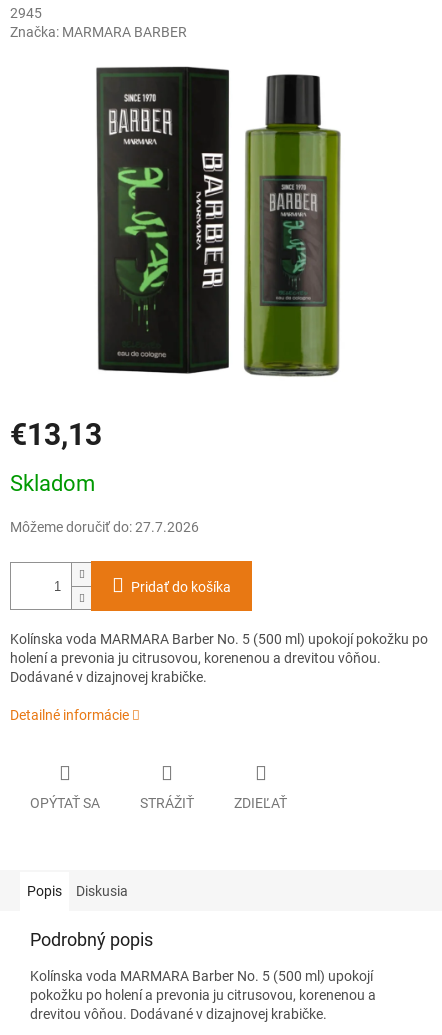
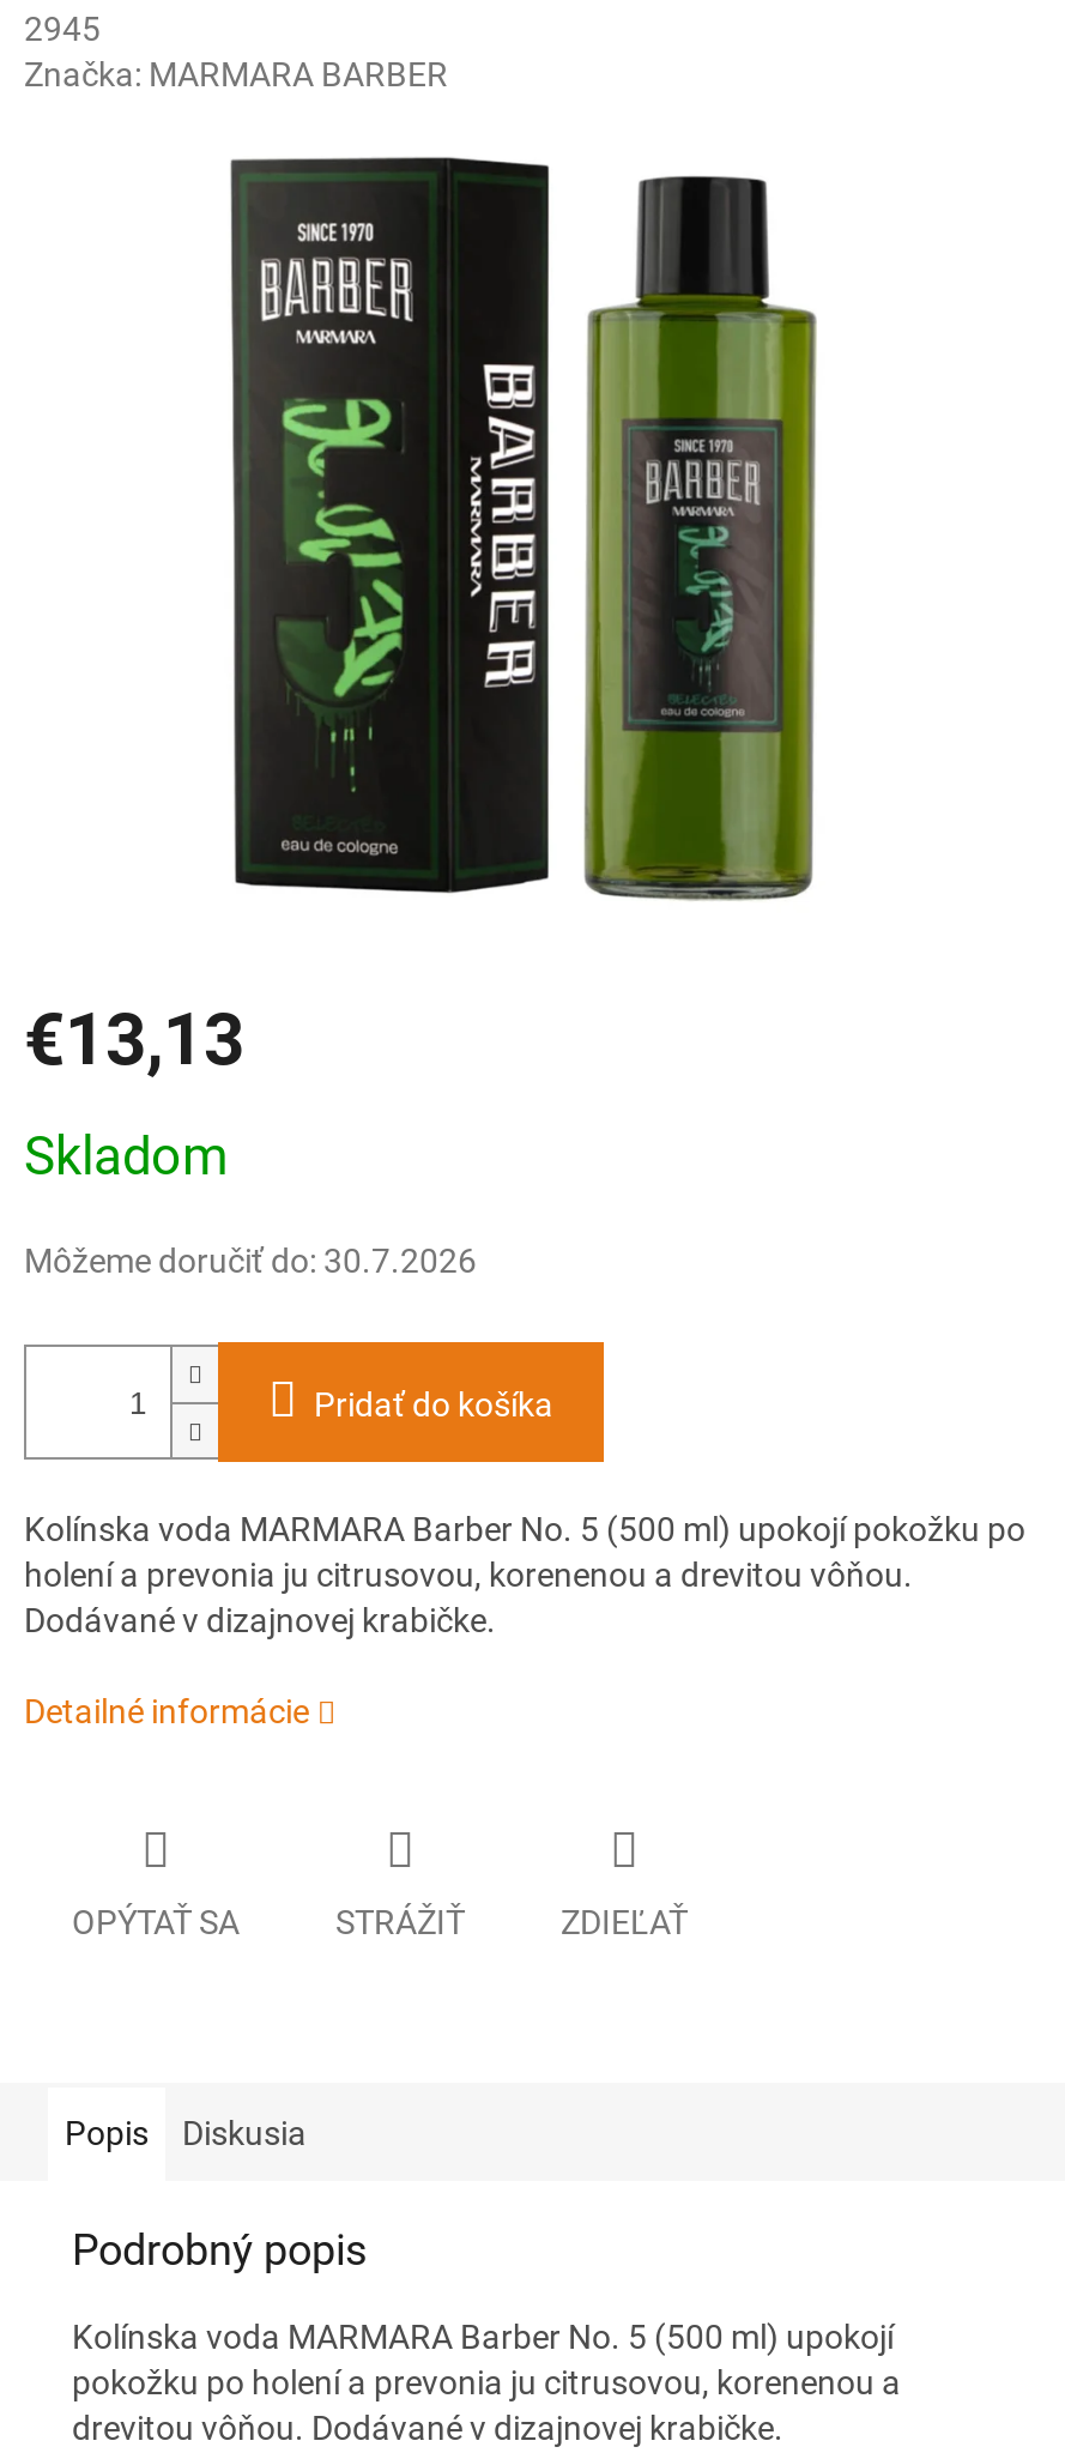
[10,519,199,535] Môžeme doručiť do: 27.7.2026 -> [24,1242,477,1281] Môžeme doručiť do: 30.7.2026

